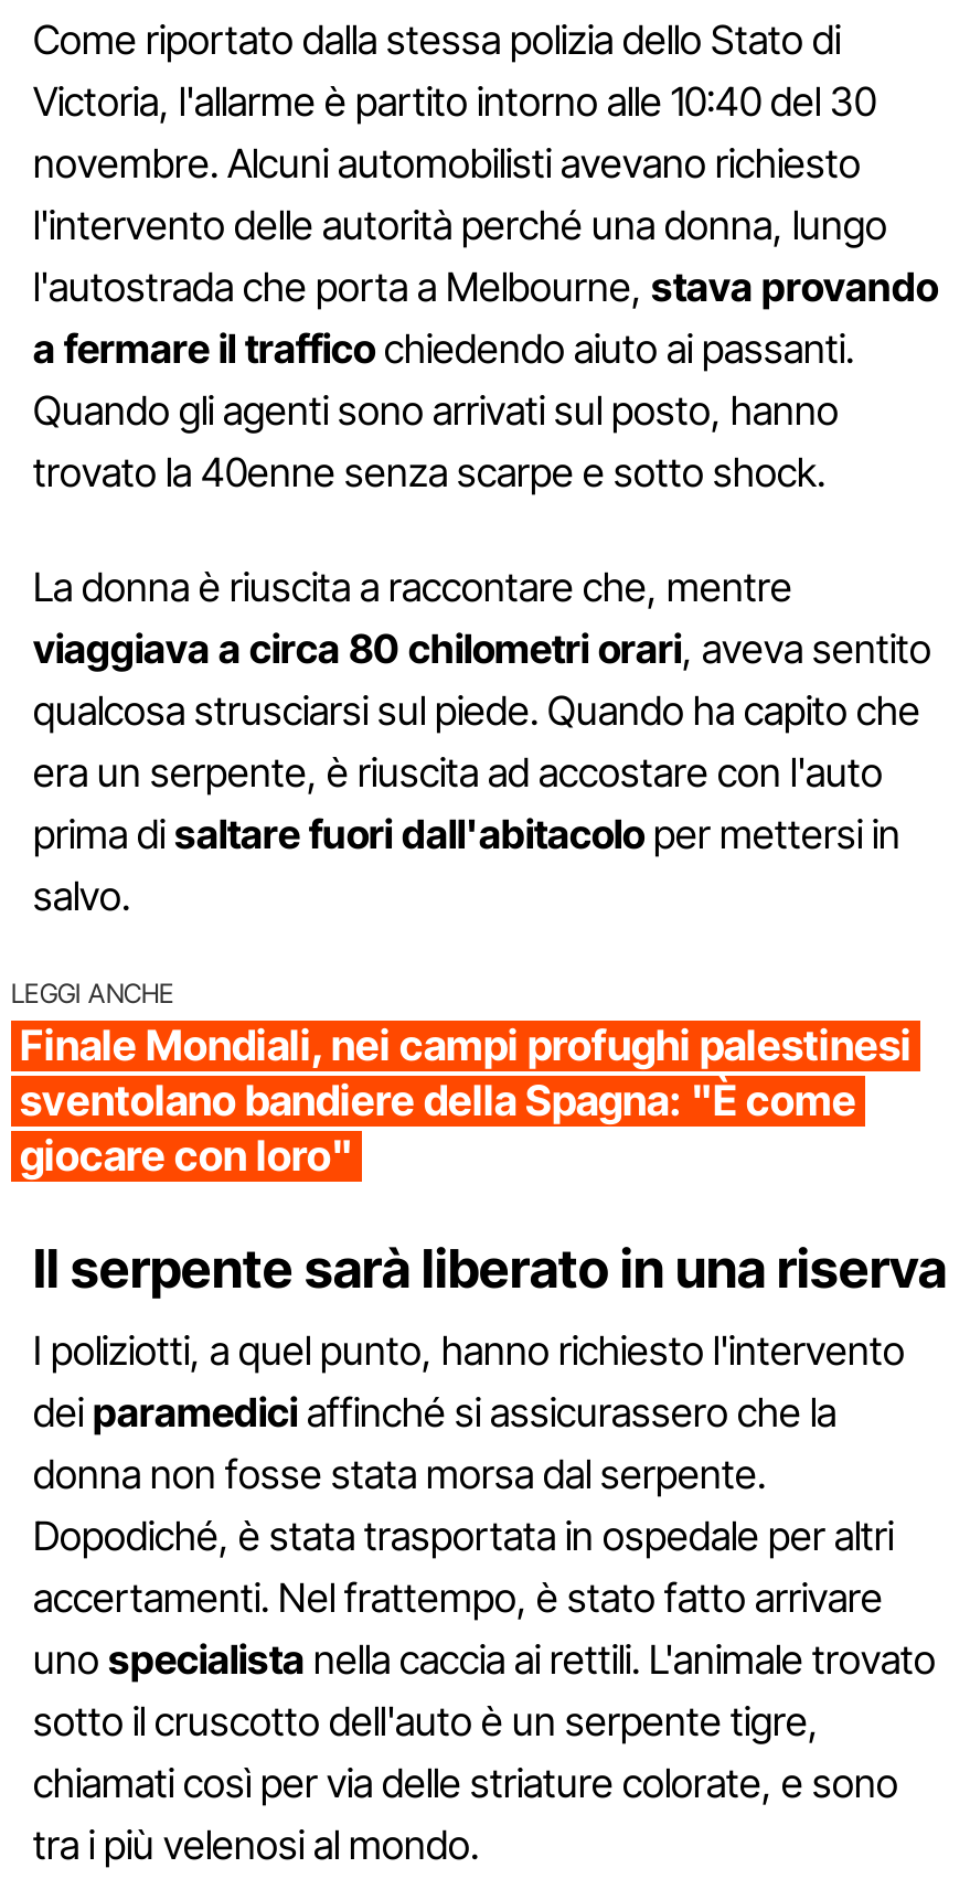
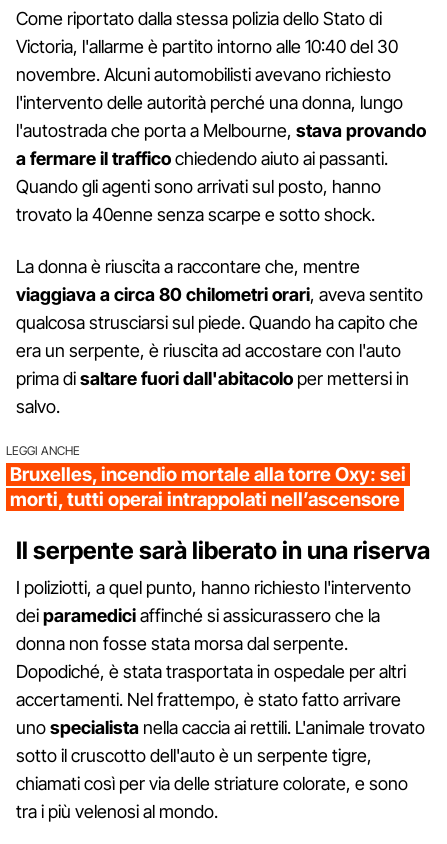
[20,1020,912,1181] Finale Mondiali, nei campi profughi palestinesi | sventolano bandiere della Spagna: "È come | giocare con loro" -> [10,463,406,511] Bruxelles, incendio mortale alla torre Oxy: sei | morti, tutti operai intrappolati nell’ascensore

